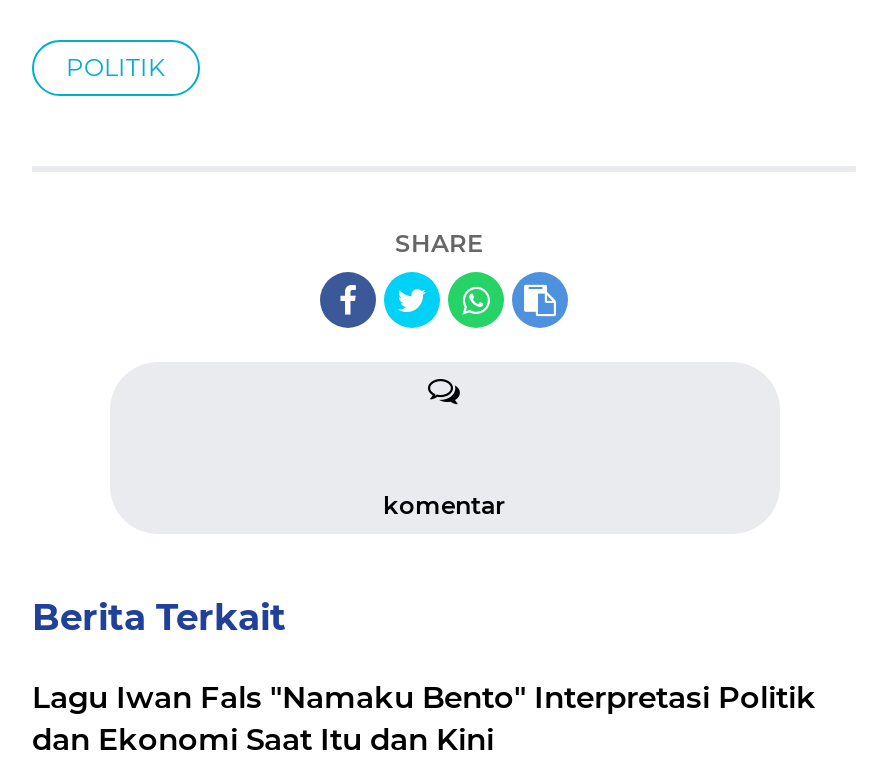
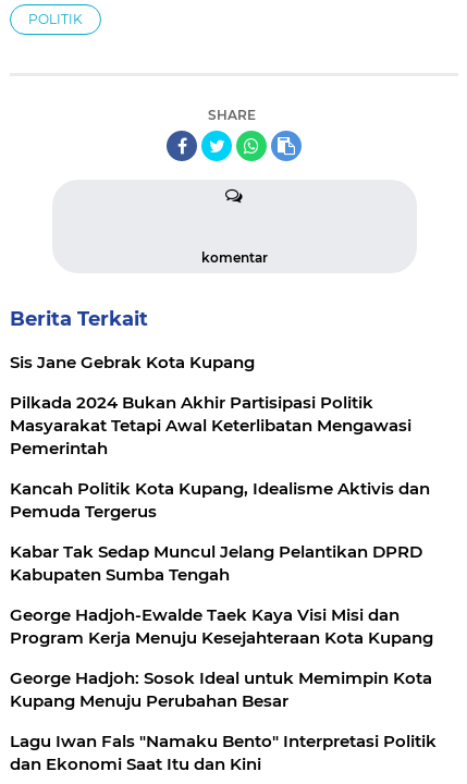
none -> [10,352,433,711] Sis Jane Gebrak Kota Kupang | Pilkada 2024 Bukan Akhir Partisipasi Politik | Masyarakat Tetapi Awal Keterlibatan Mengawasi | Pemerintah | Kancah Politik Kota Kupang, Idealisme Aktivis dan | Pemuda Tergerus | Kabar Tak Sedap Muncul Jelang Pelantikan DPRD | Kabupaten Sumba Tengah | George Hadjoh-Ewalde Taek Kaya Visi Misi dan | Program Kerja Menuju Kesejahteraan Kota Kupang | George Hadjoh: Sosok Ideal untuk Memimpin Kota | Kupang Menuju Perubahan Besar

